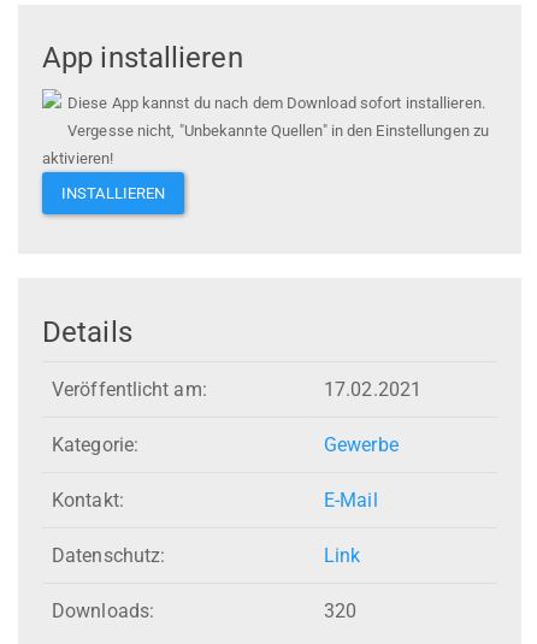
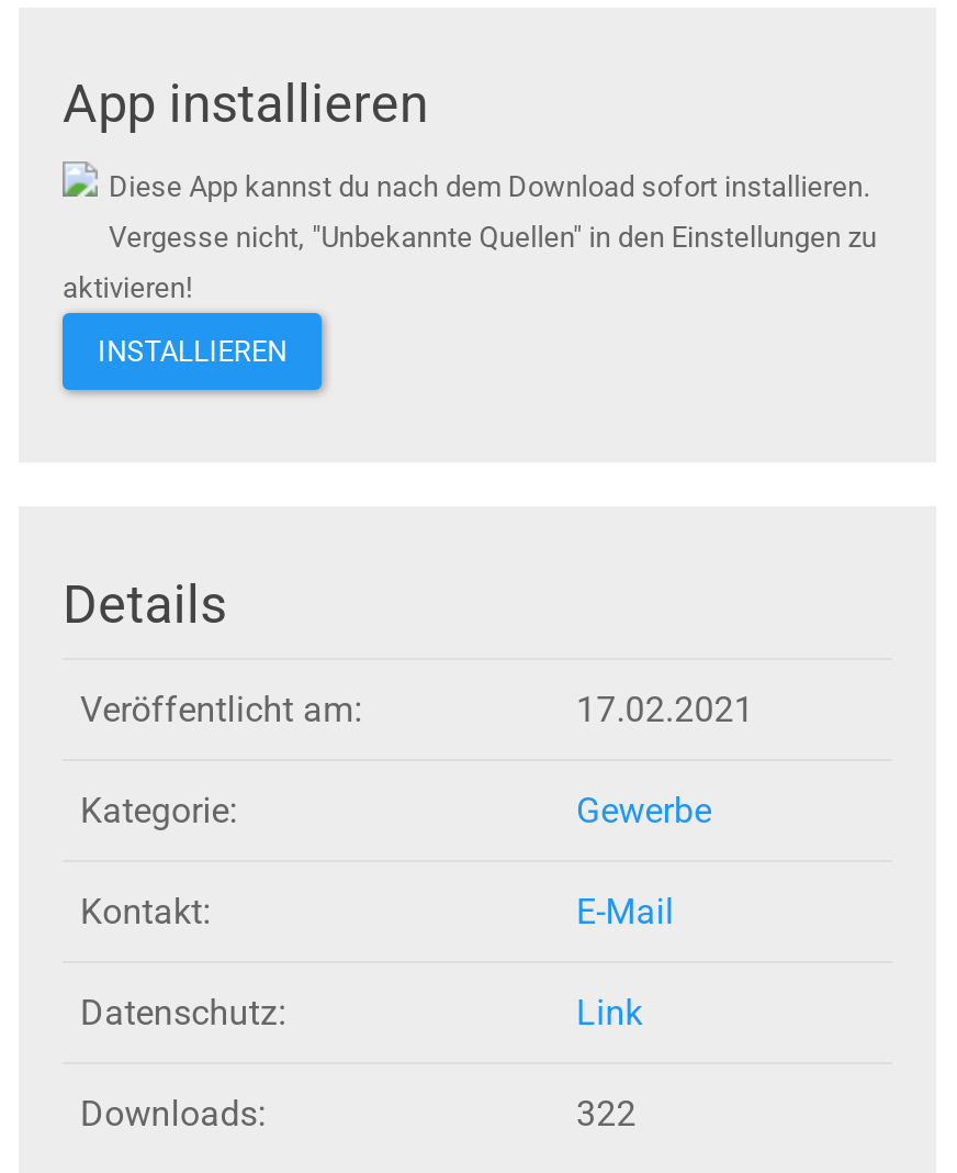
[324,600,357,622] 320 -> [576,1093,636,1135] 322

